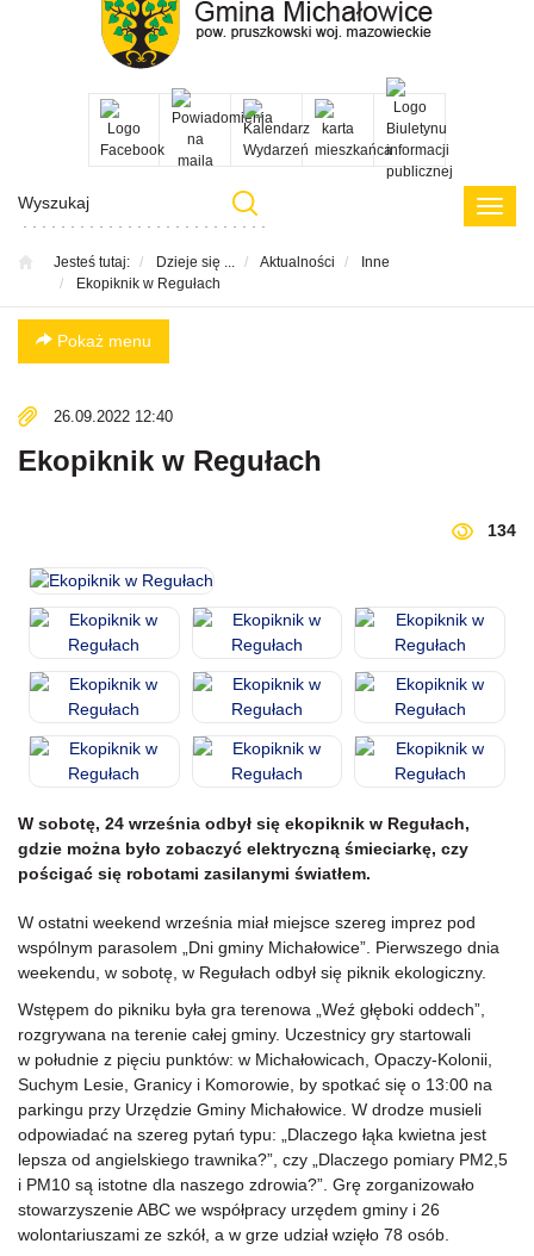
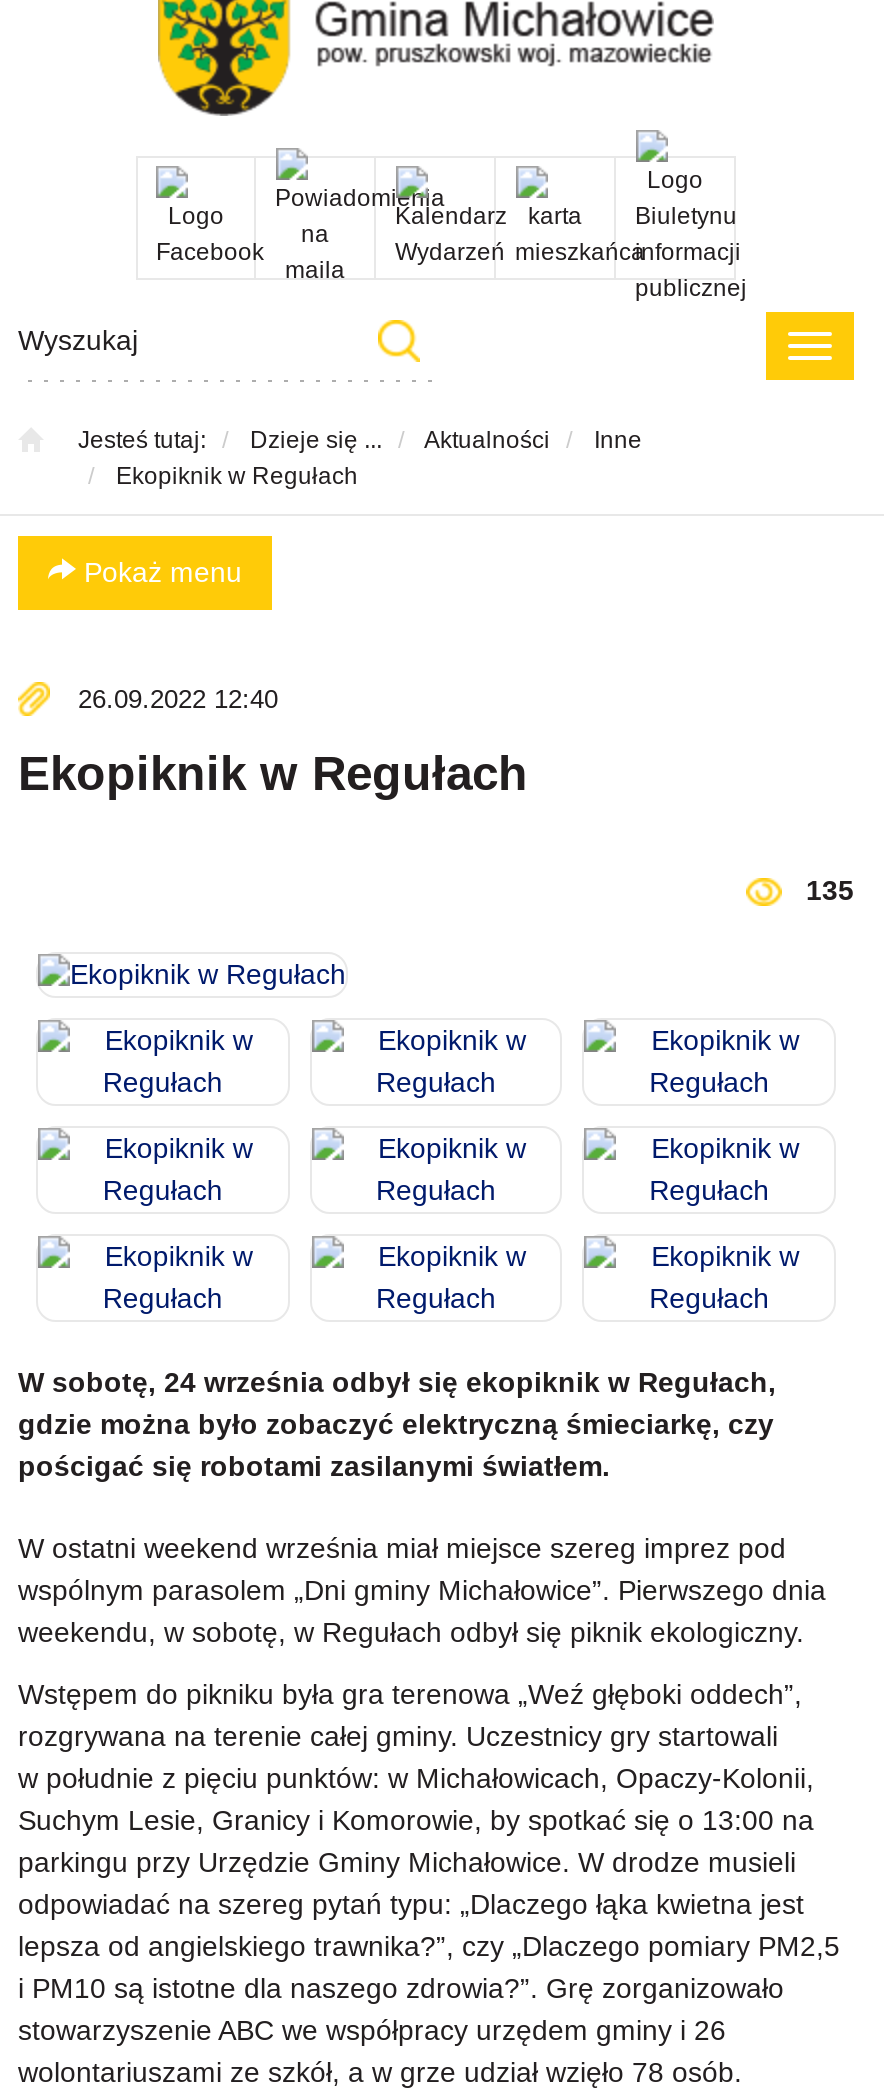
[488,521,516,540] 134 -> [806,874,854,906] 135

